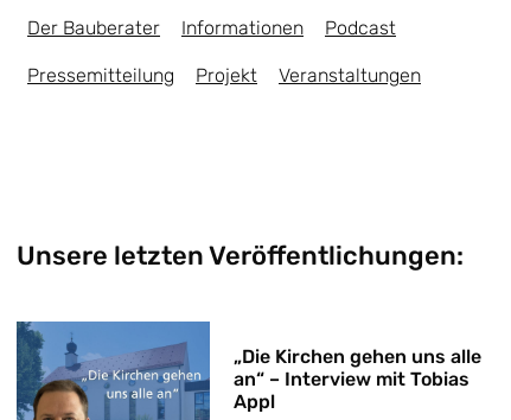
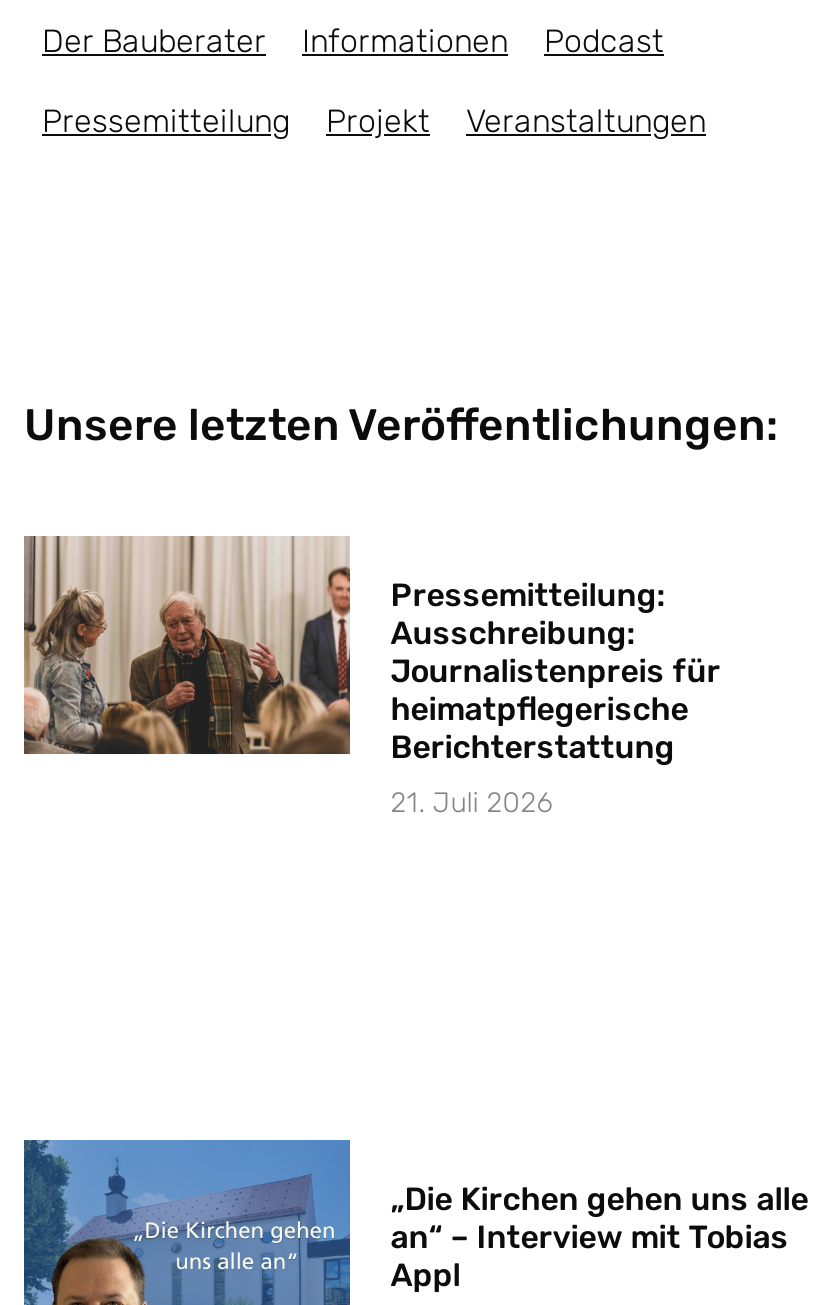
none -> [22,535,720,819] [image] | Pressemitteilung: | Ausschreibung: | Journalistenpreis für | heimatpflegerische | Berichterstattung | 21. Juli 2026

